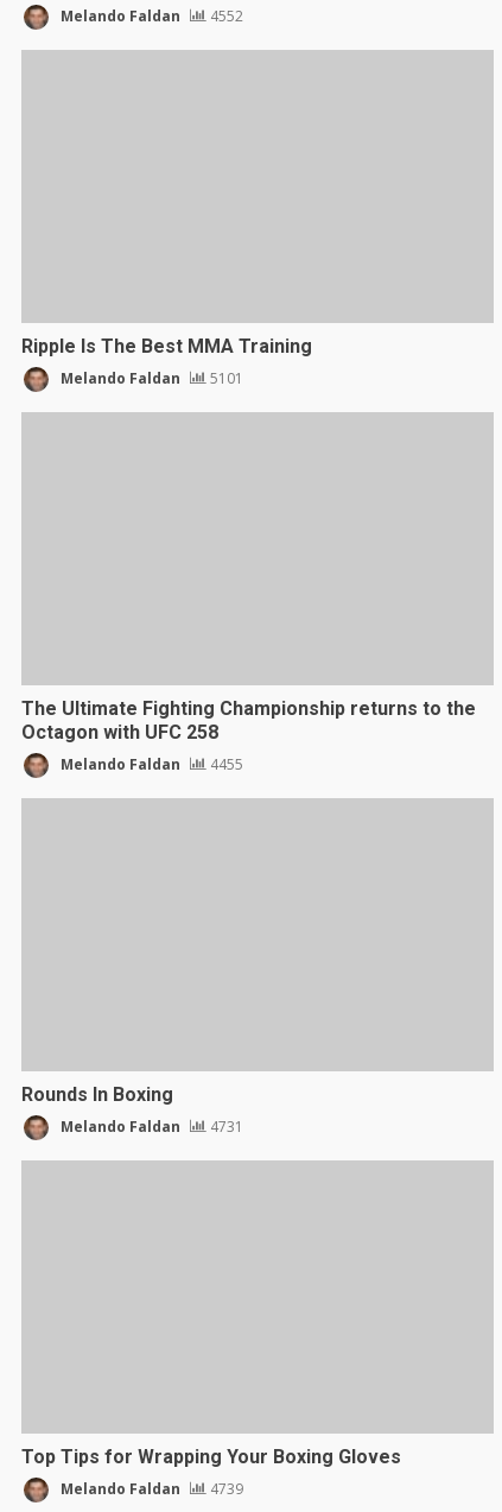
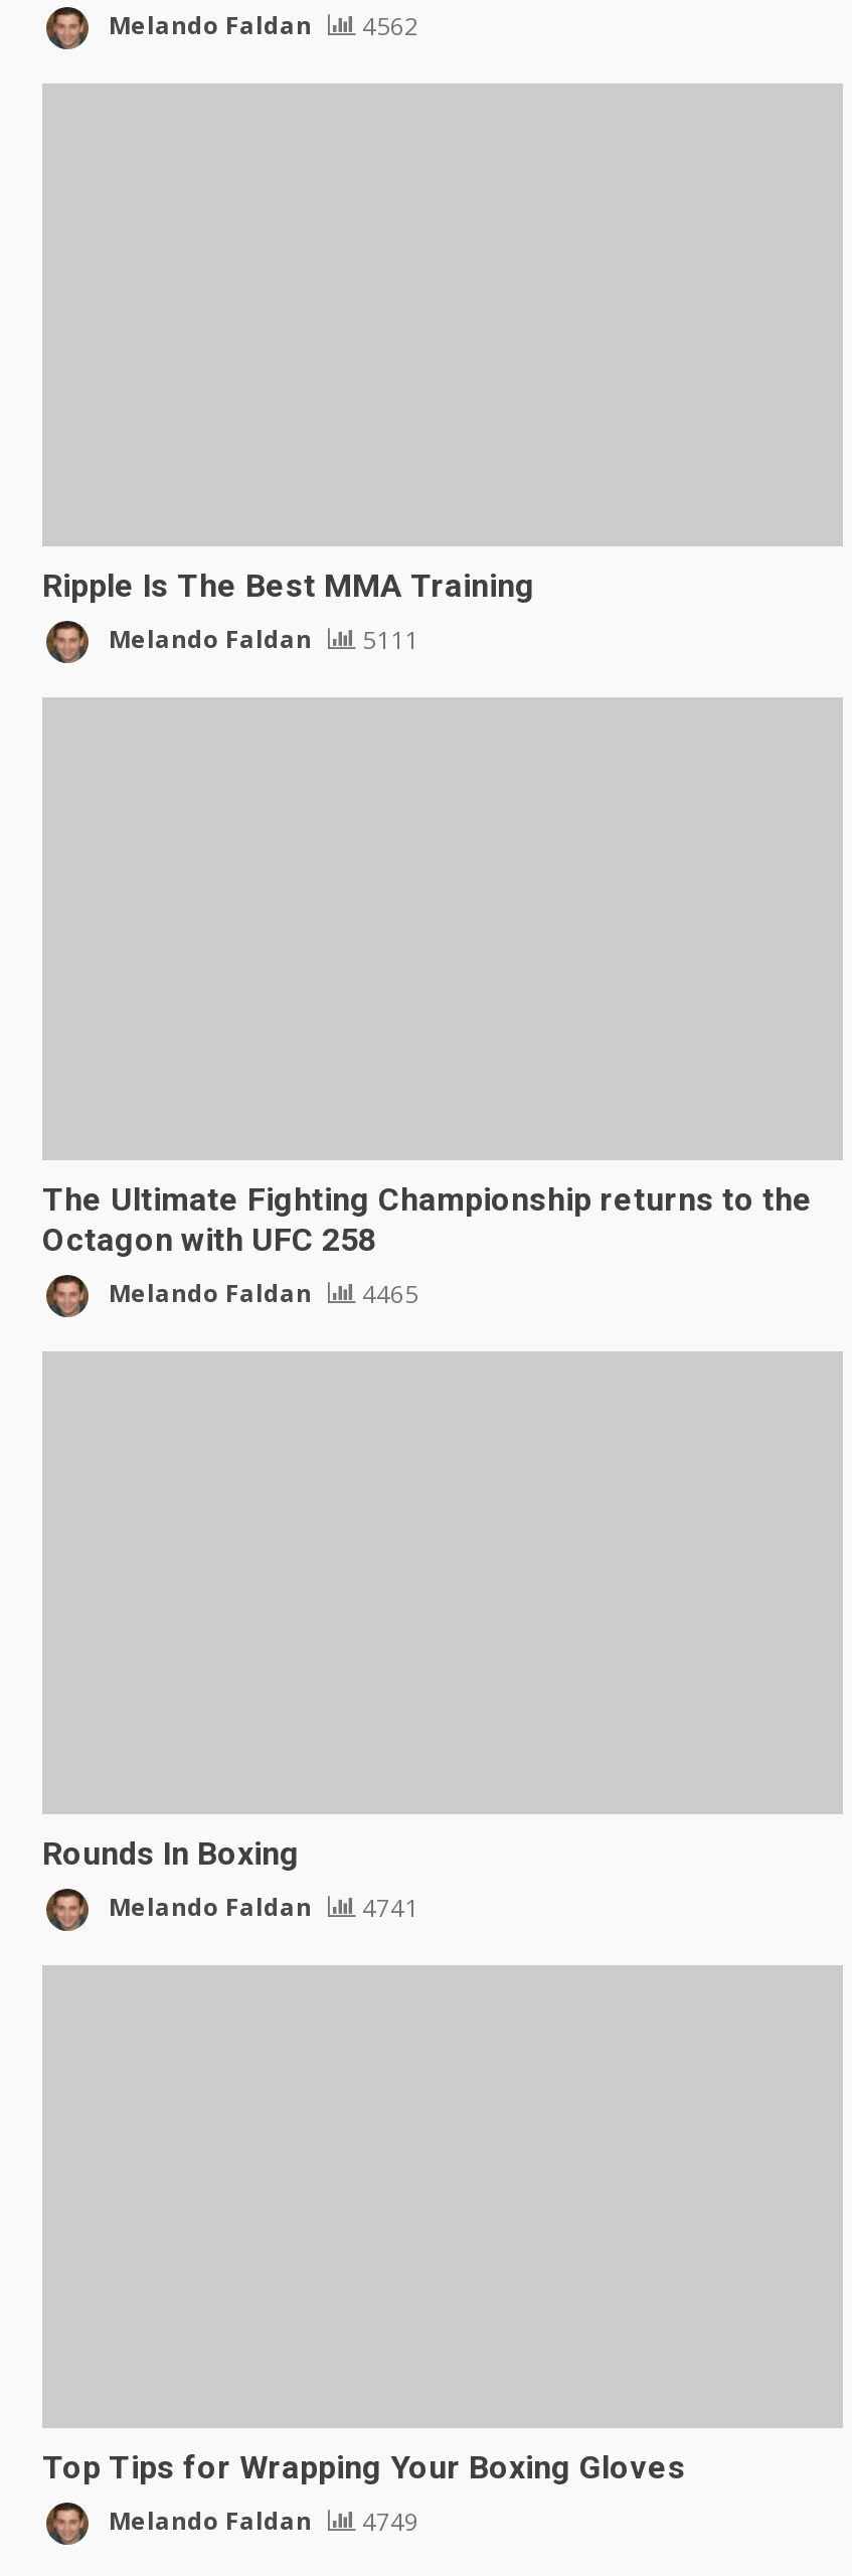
[57,6,243,26] Melando Faldan 4552 -> [103,9,418,43] Melando Faldan 4562
[57,368,243,388] Melando Faldan 5101 -> [103,623,418,657] Melando Faldan 5111
[57,754,243,774] Melando Faldan 4455 -> [103,1277,418,1311] Melando Faldan 4465
[57,1116,243,1137] Melando Faldan 4731 -> [103,1891,418,1925] Melando Faldan 4741
[57,1479,243,1499] Melando Faldan 4739 -> [103,2505,418,2539] Melando Faldan 4749

